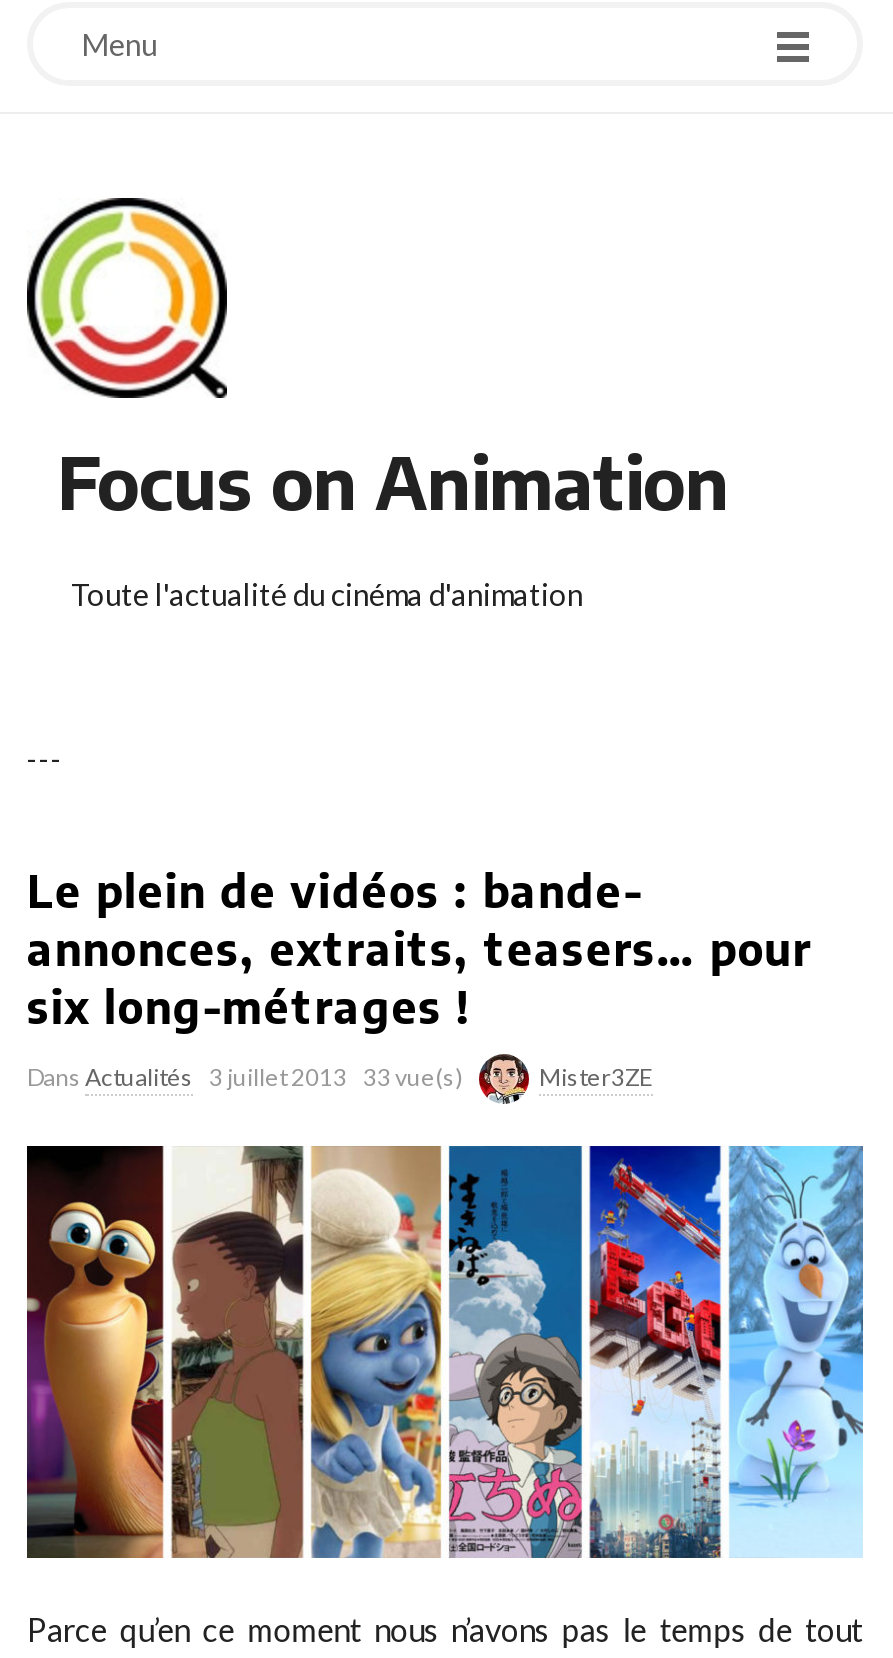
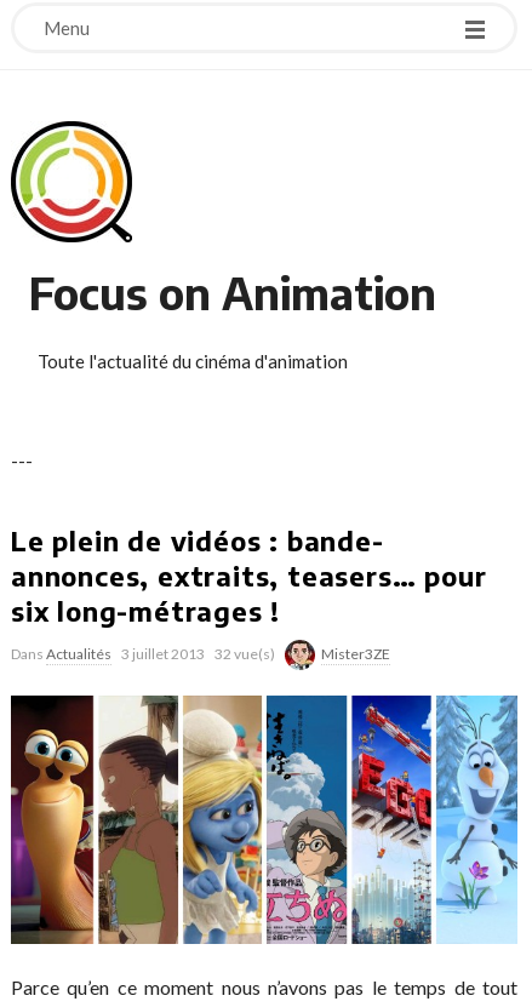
[27,1062,463,1092] Dans Actualités 3 juillet 2013 33 vue(s) -> [11,645,275,663] Dans Actualités 3 juillet 2013 32 vue(s)

